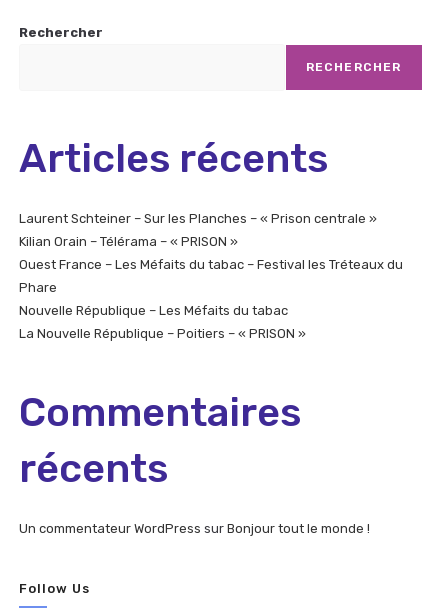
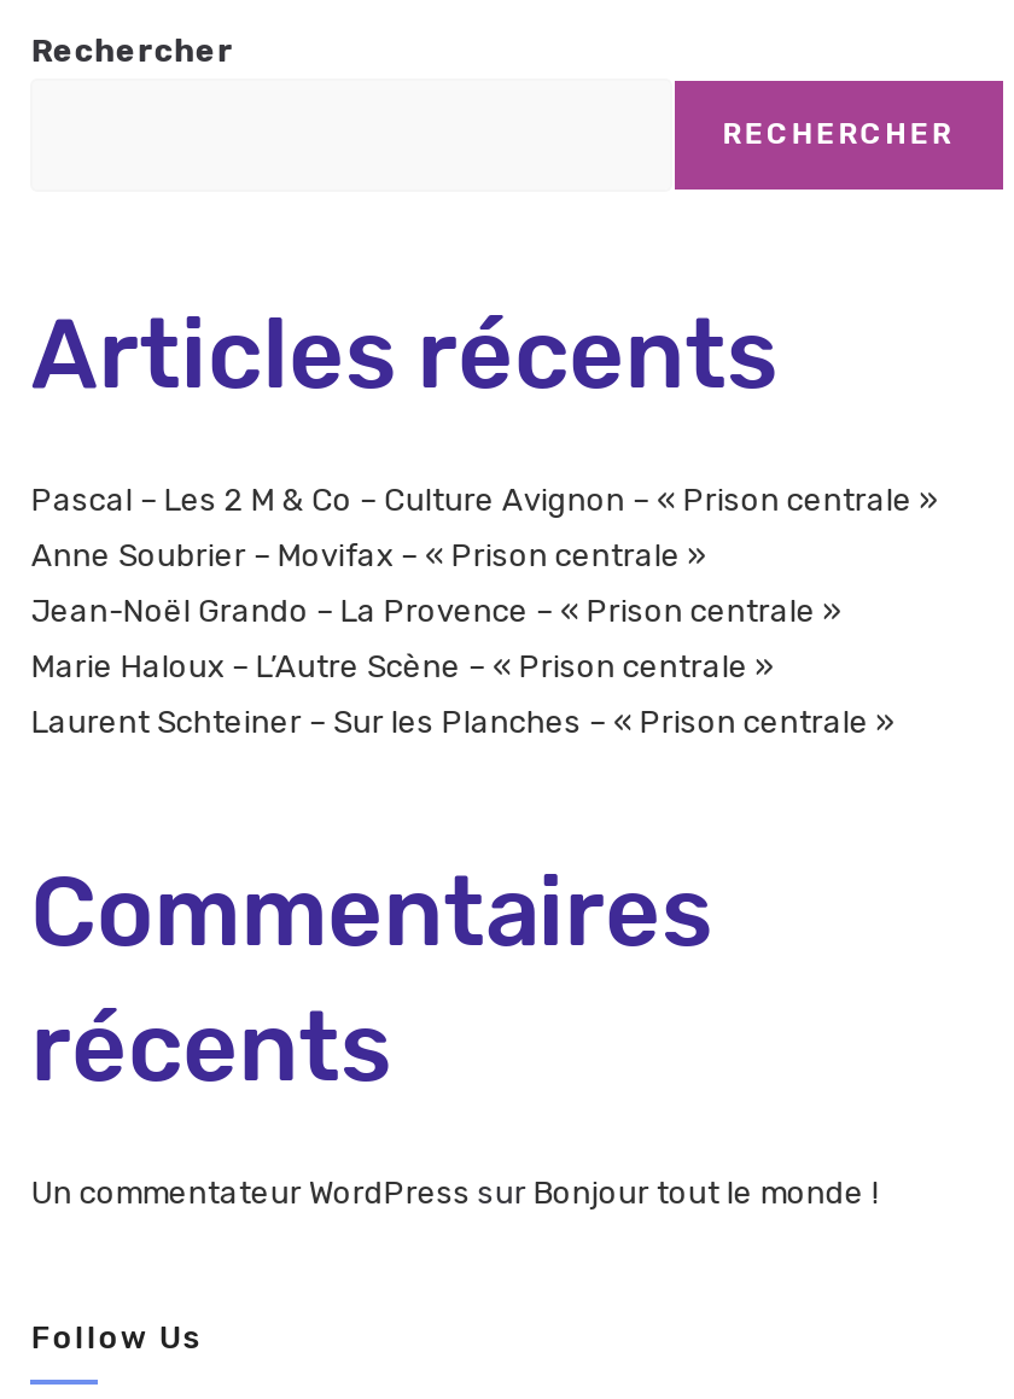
none -> [31,481,939,684] Pascal – Les 2 M & Co – Culture Avignon – « Prison centrale » | Anne Soubrier – Movifax – « Prison centrale » | Jean-Noël Grando – La Provence – « Prison centrale » | Marie Haloux – L’Autre Scène – « Prison centrale »
moved [19,211,377,226] -> [31,703,895,739]: Laurent Schteiner – Sur les Planches – « Prison centrale »
[19,234,403,341] Kilian Orain – Télérama – « PRISON » | Ouest France – Les Méfaits du tabac – Festival les Tréteaux du | Phare | Nouvelle République – Les Méfaits du tabac | La Nouvelle République – Poitiers – « PRISON » -> none

